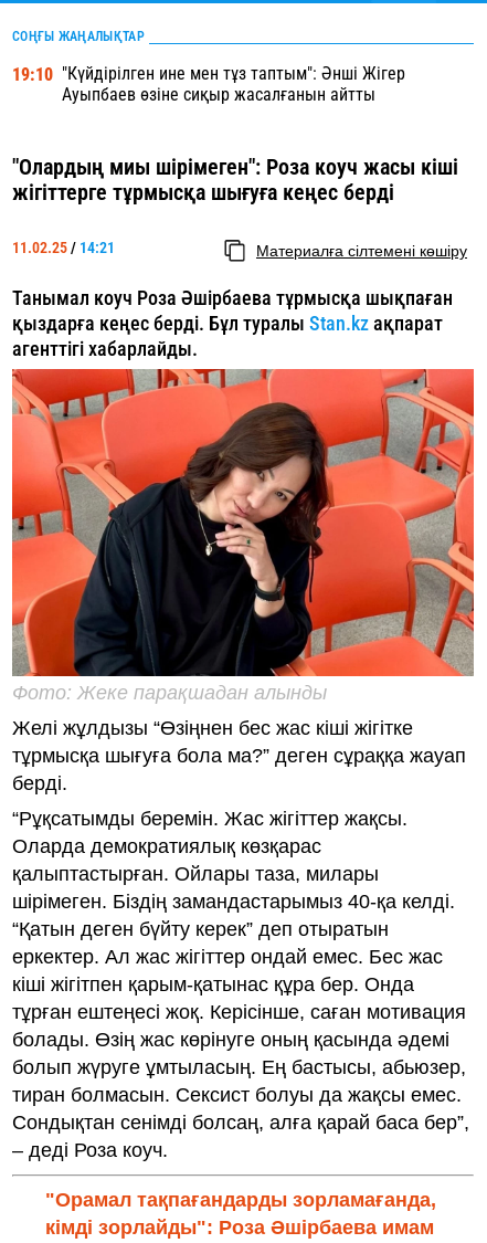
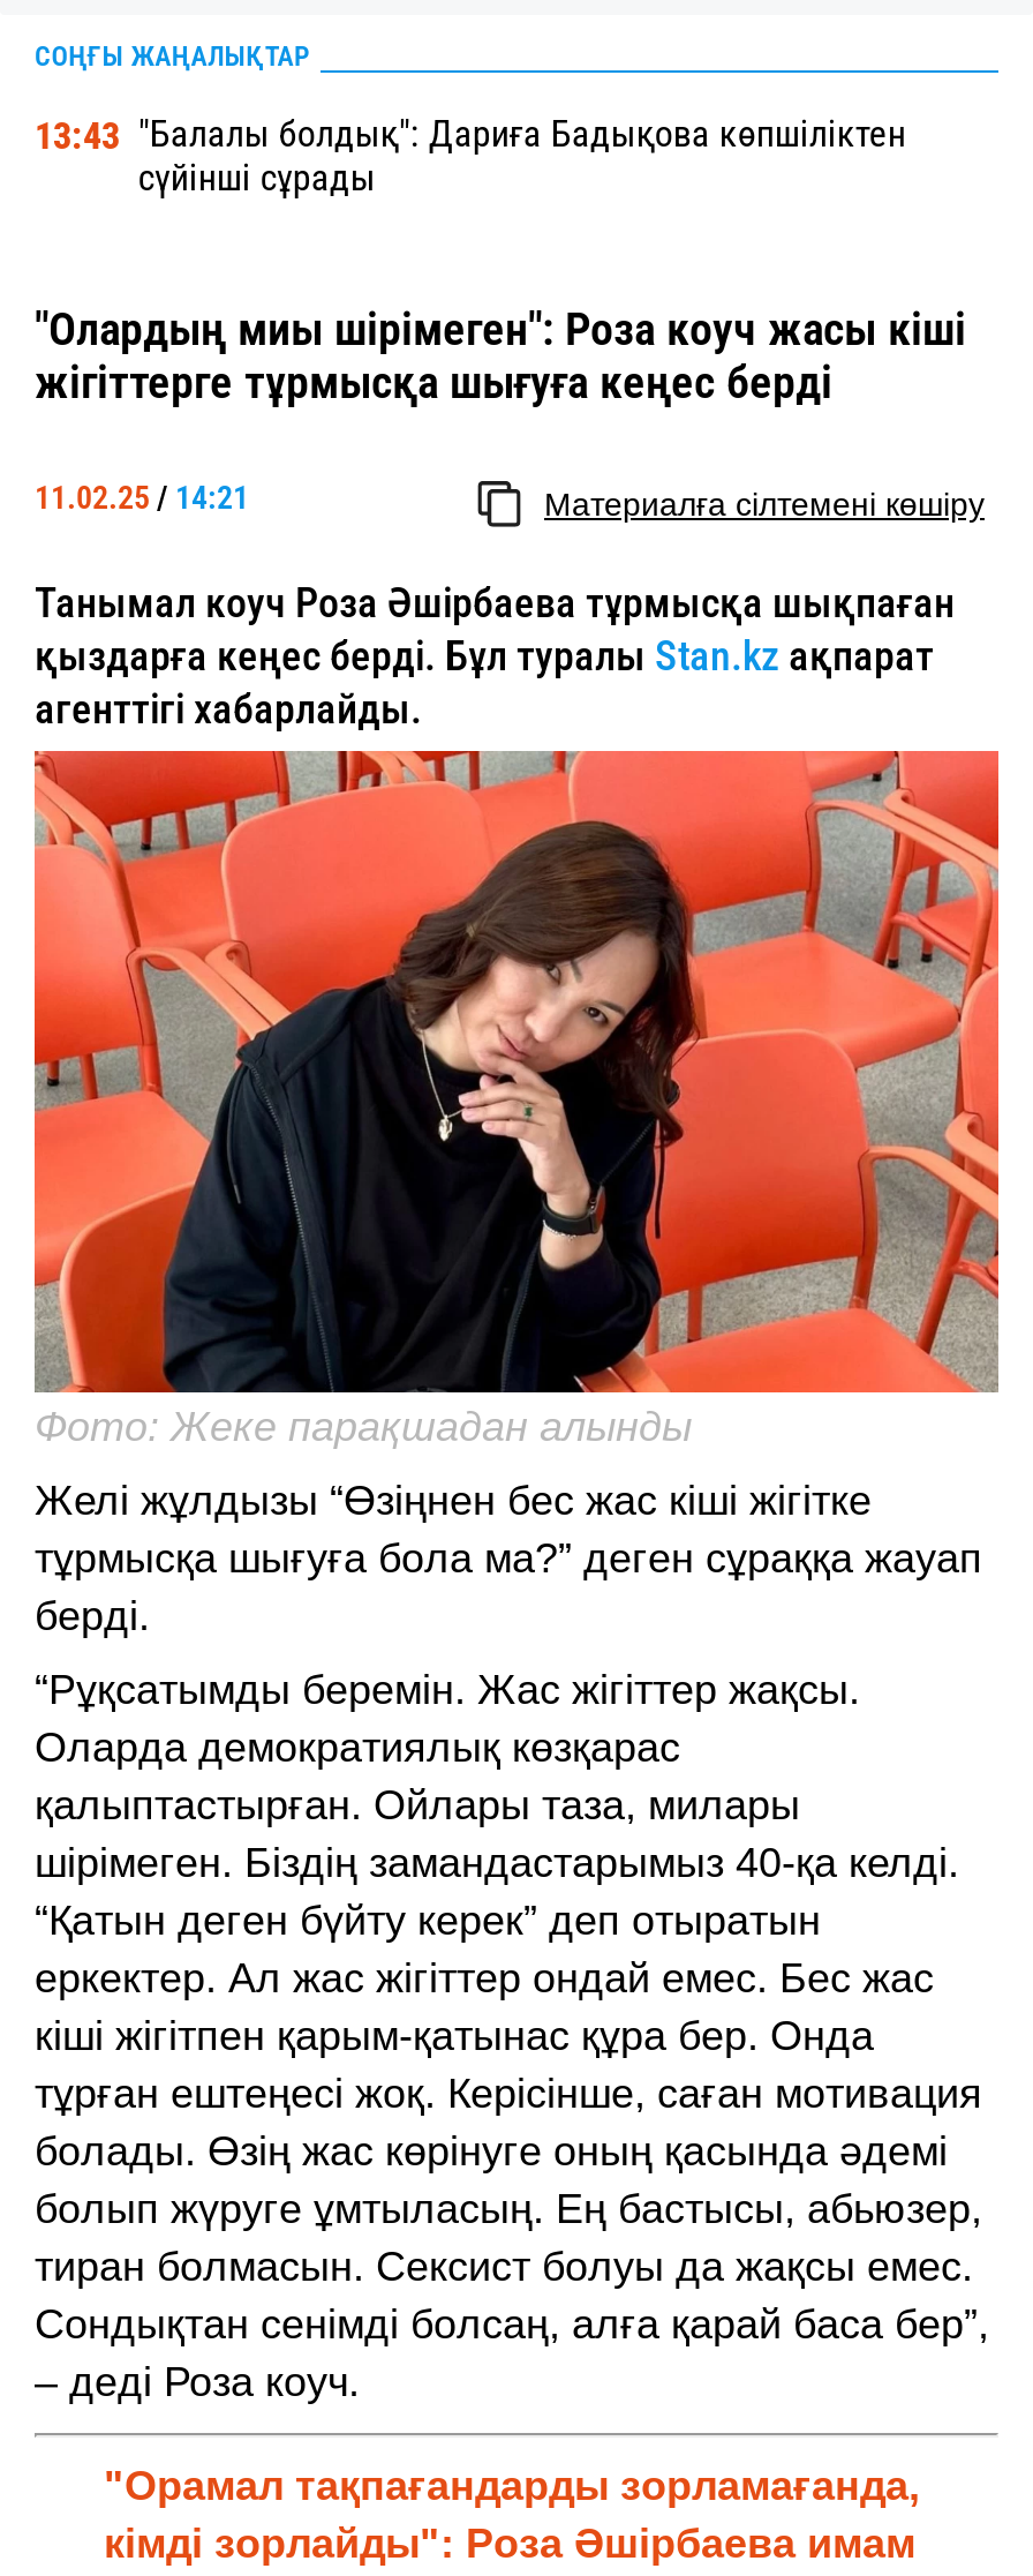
[12,63,405,105] 19:10 "Күйдірілген ине мен тұз таптым": Әнші Жігер | Ауыпбаев өзіне сиқыр жасалғанын айтты -> [35,112,906,200] 13:43 "Балалы болдық": Дариға Бадықова көпшіліктен | сүйінші сұрады

